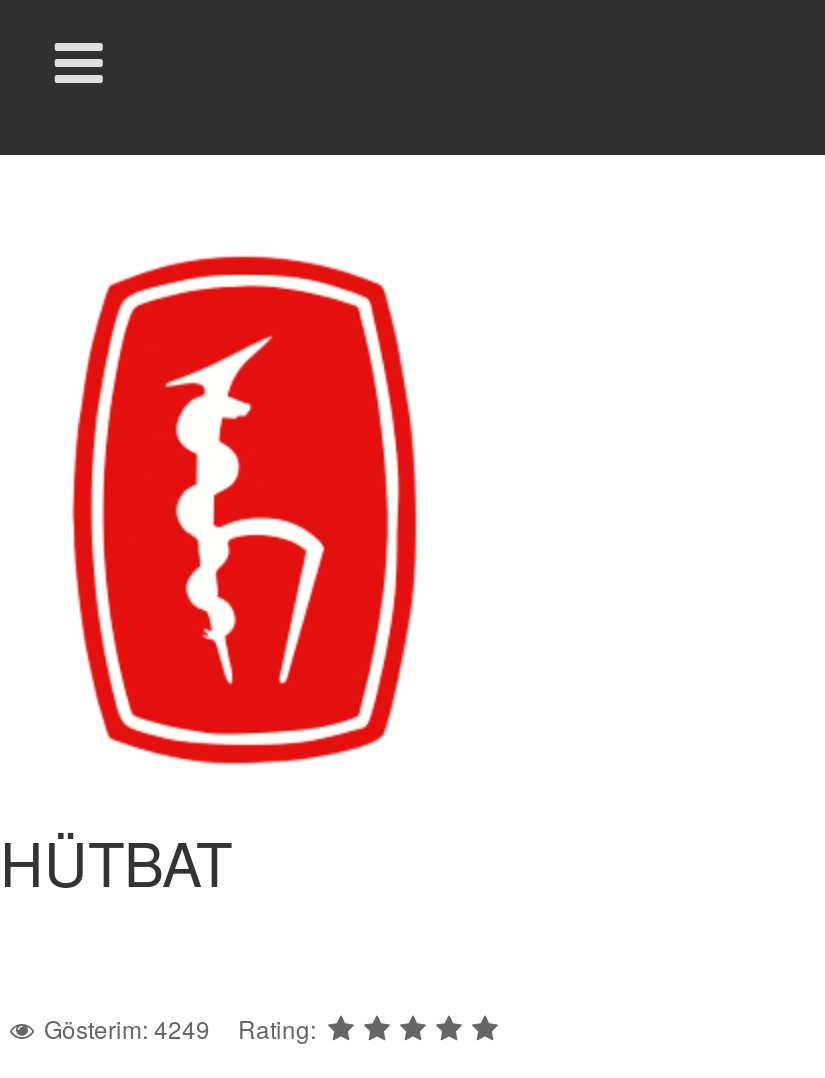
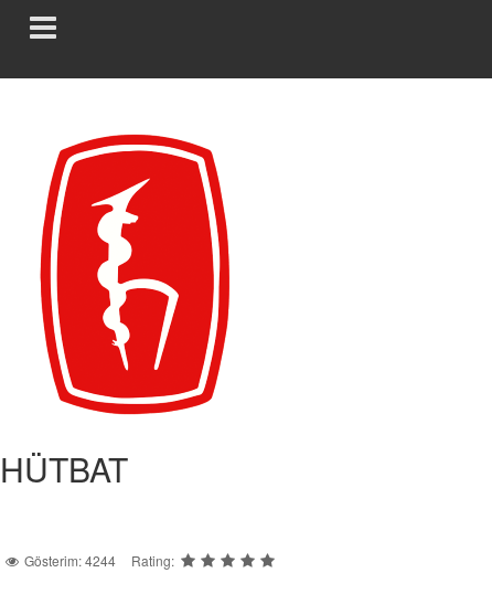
[44,1011,322,1045] Gösterim: 4249 Rating: -> [24,551,178,570] Gösterim: 4244 Rating:

